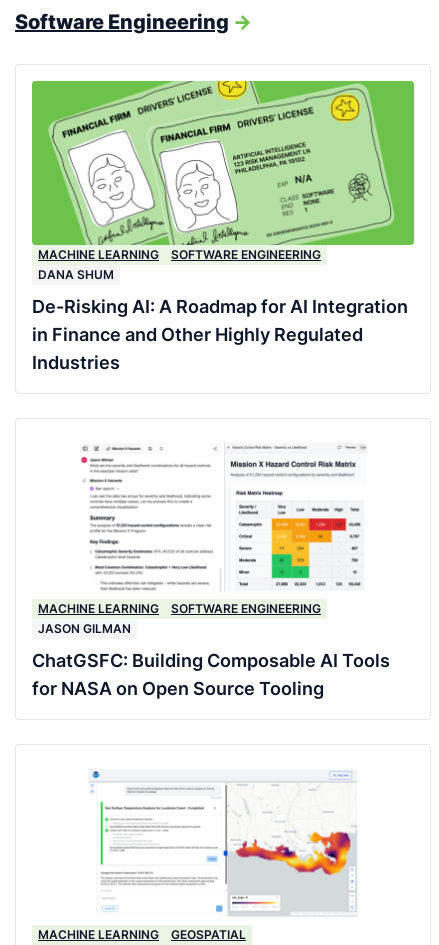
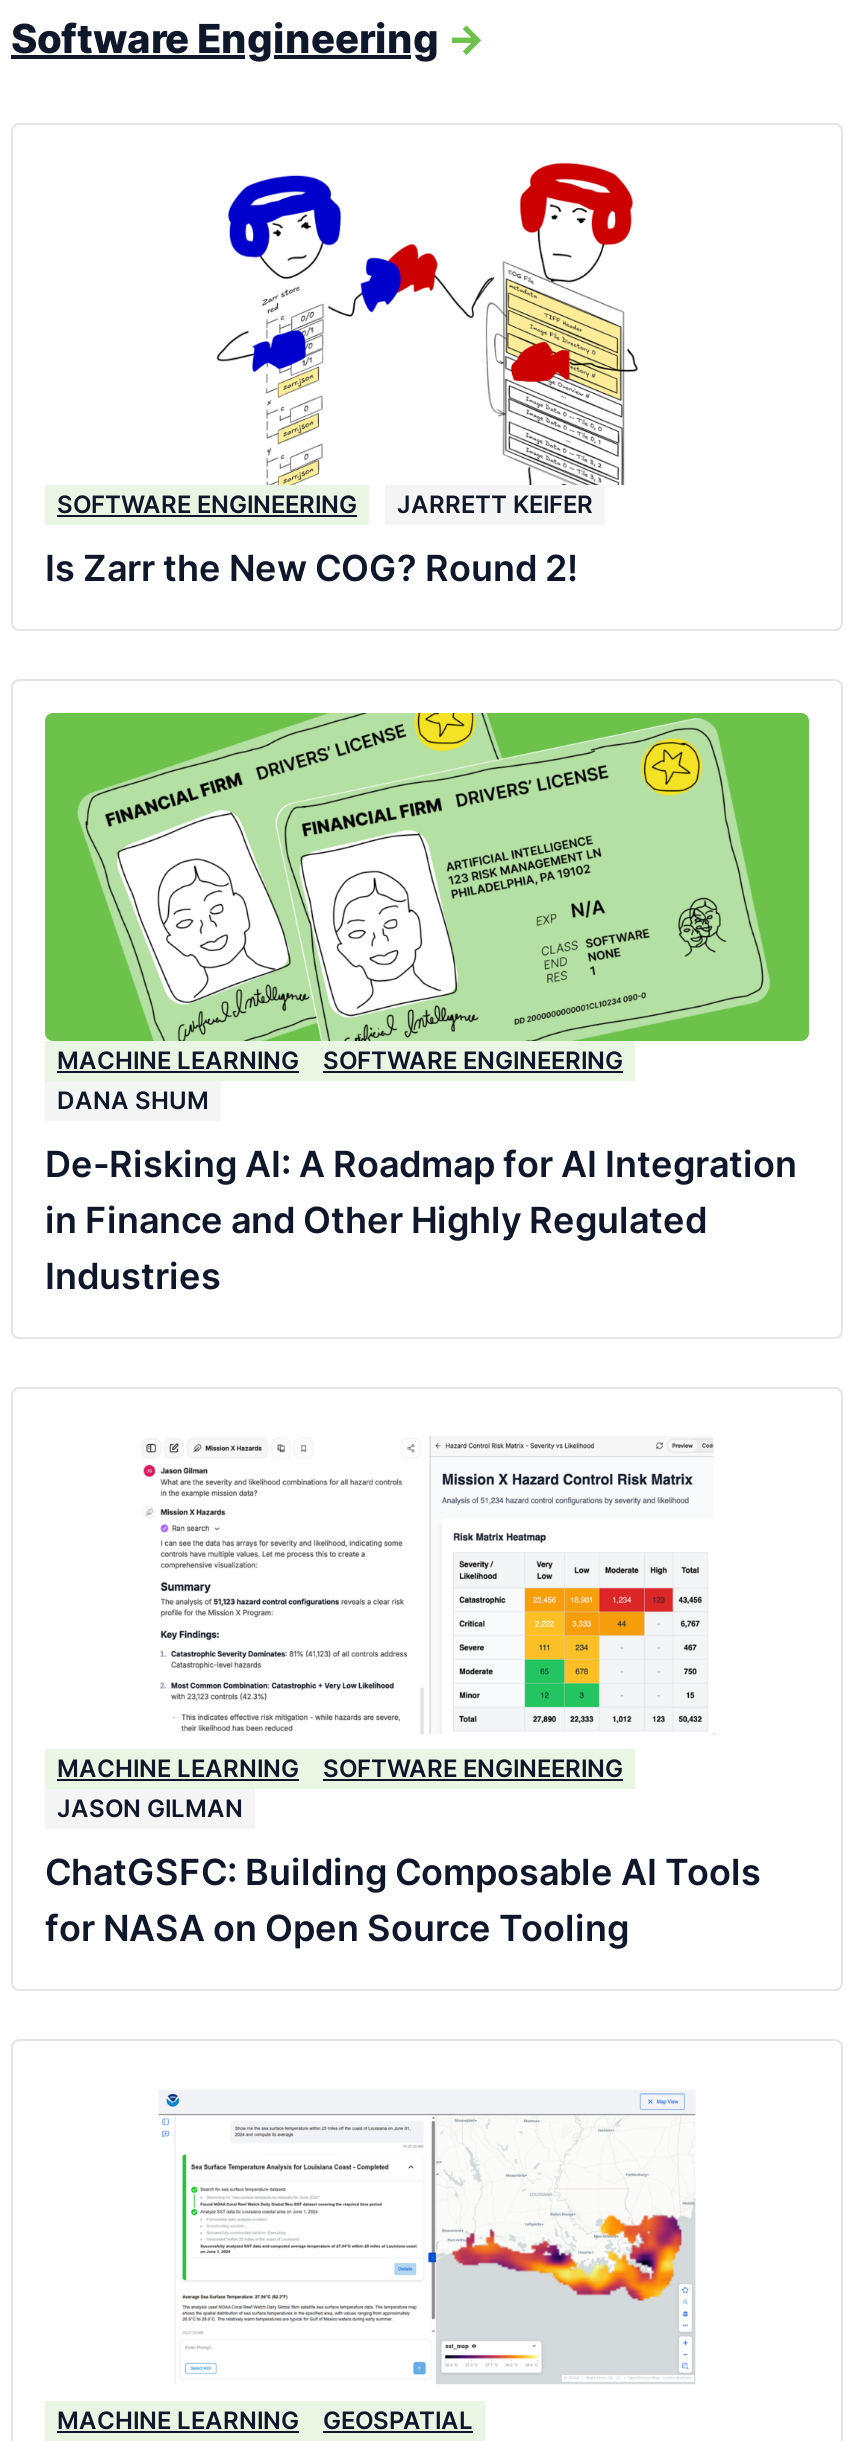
none -> [45,161,639,589] [image] | SOFTWARE ENGINEERING | JARRETT KEIFER | Is Zarr the New COG? Round 2!

